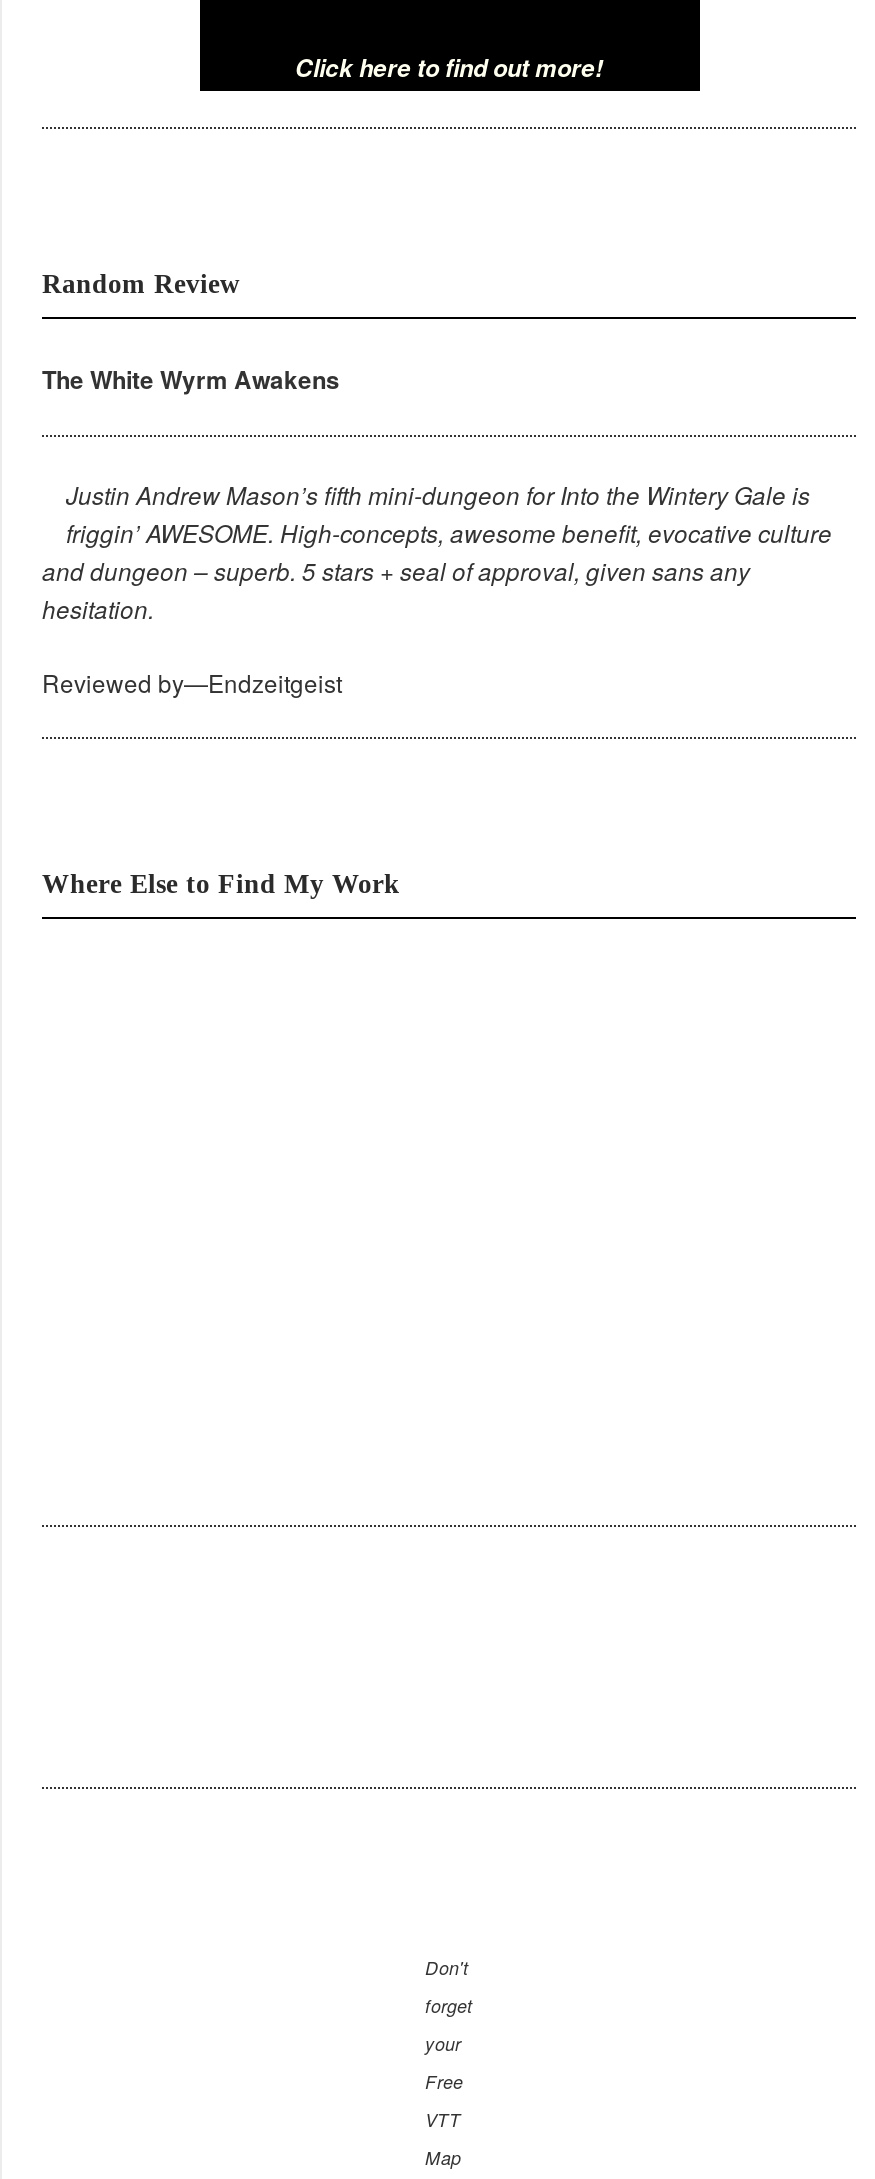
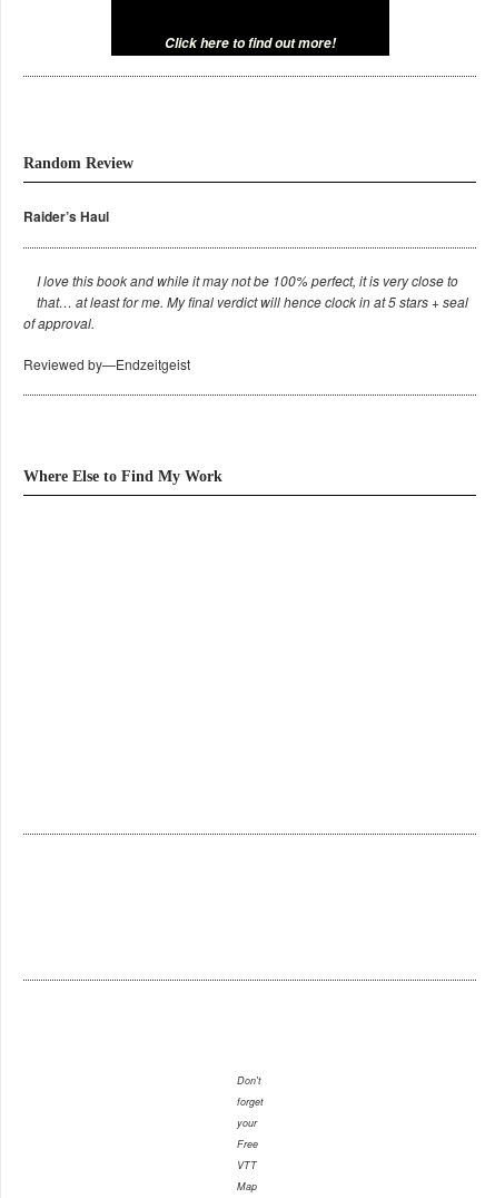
[42,361,340,397] The White Wyrm Awakens -> [23,206,109,226] Raider’s Haul
[42,477,832,625] Justin Andrew Mason’s fifth mini-dungeon for Into the Wintery Gale is | friggin’ AWESOME. High-concepts, awesome benefit, evocative culture | and dungeon – superb. 5 stars + seal of approval, given sans any | hesitation. -> [23,271,468,332] I love this book and while it may not be 100% perfect, it is very close to | that… at least for me. My final verdict will hence clock in at 5 stars + seal | of approval.

